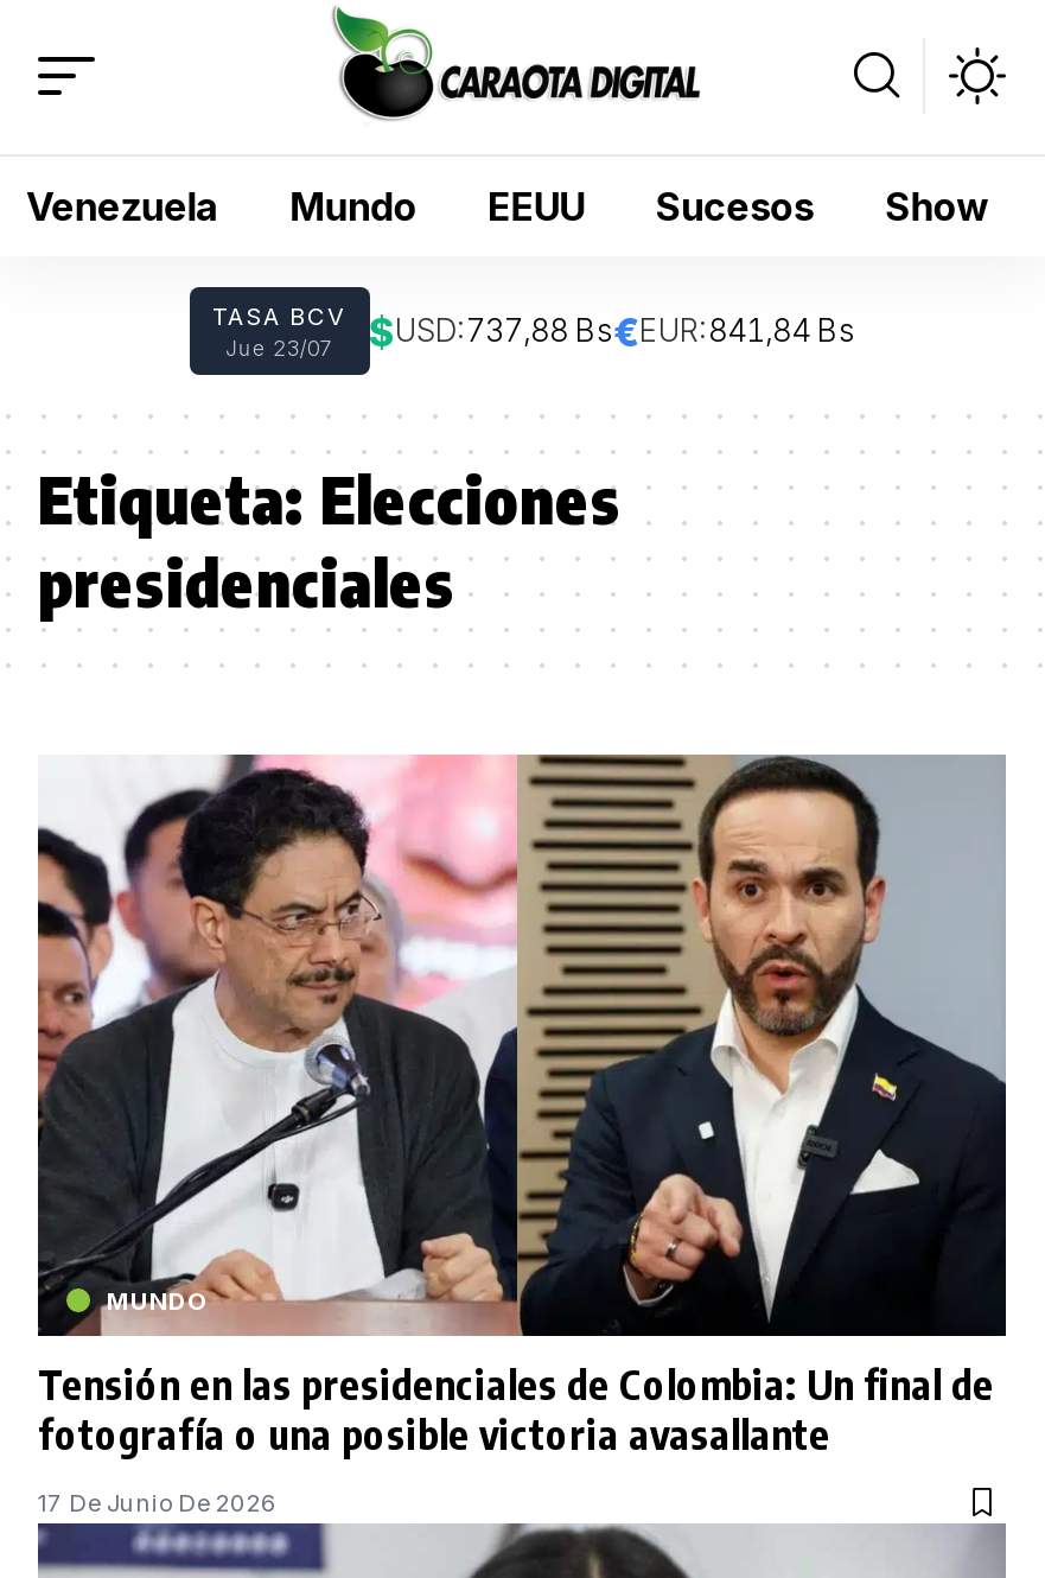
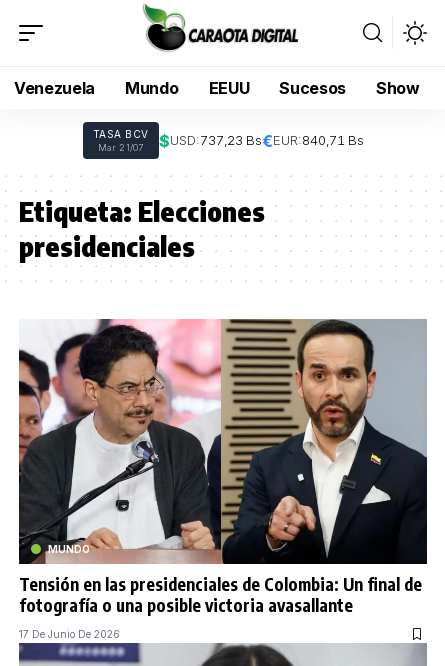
[226,308,855,361] Jue 23/07 | $USD:737,88 Bs€EUR:841,84 Bs -> [98,131,363,153] Mar 21/07 | $USD:737,23 Bs€EUR:840,71 Bs

